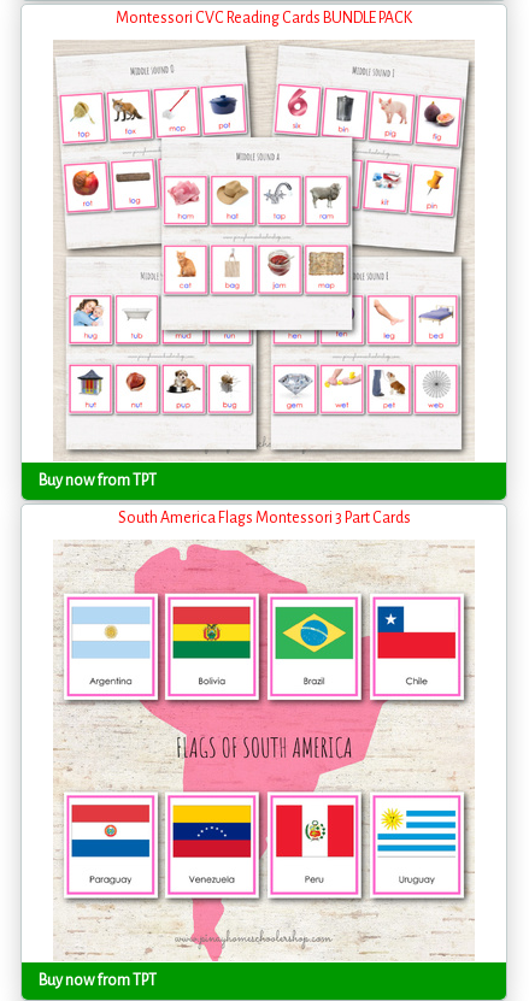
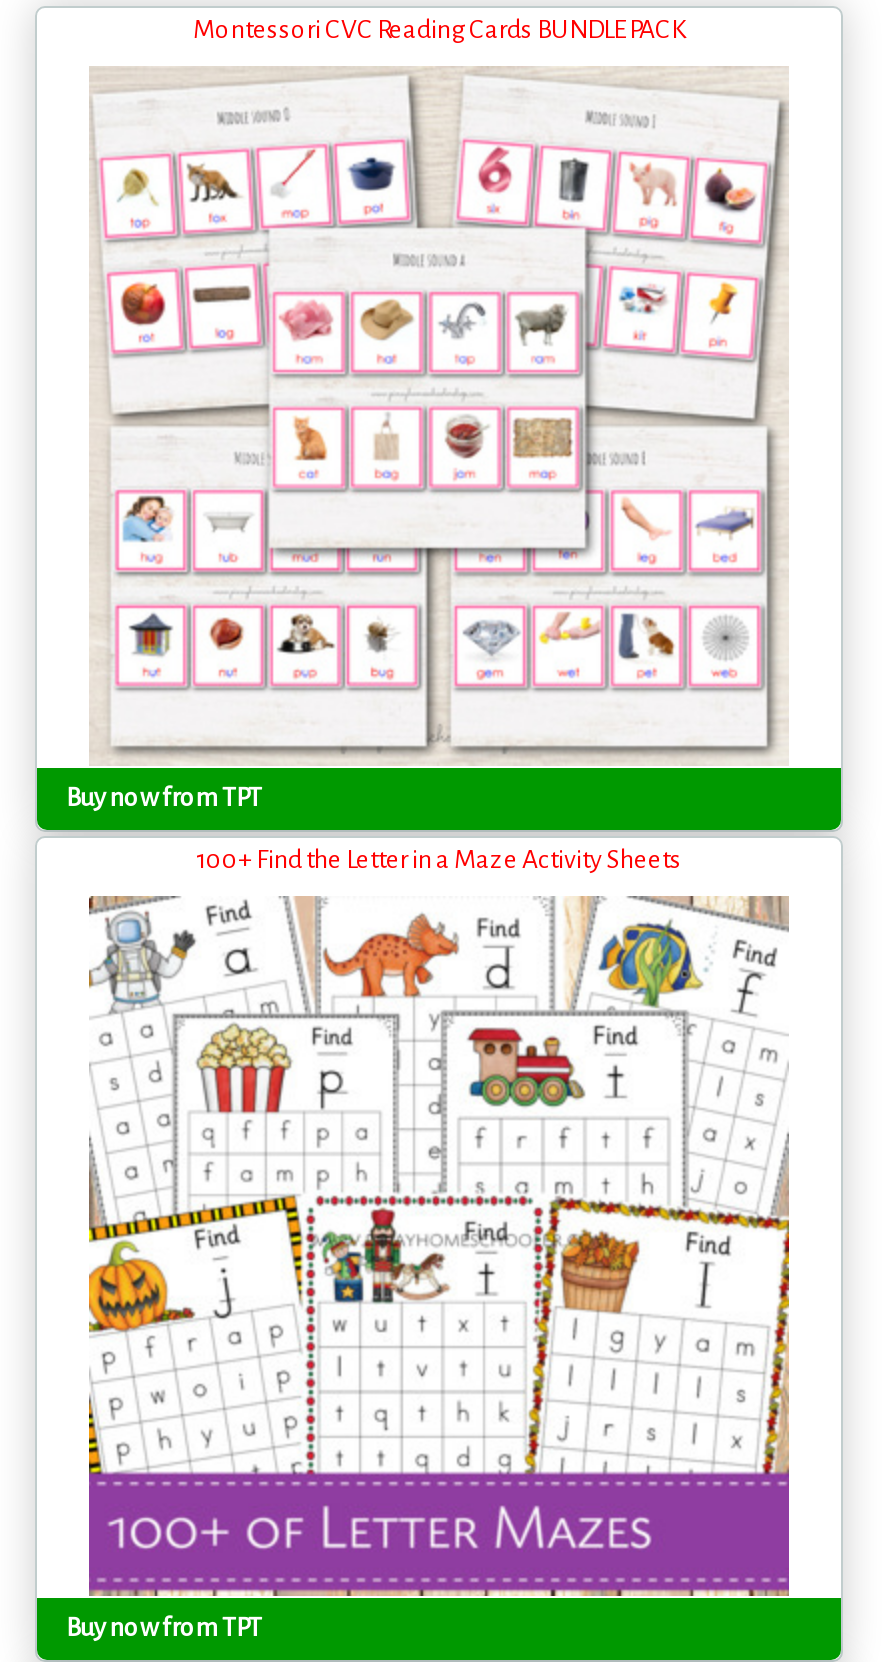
[117,510,410,527] South America Flags Montessori 3 Part Cards -> [196,847,682,875] 100+ Find the Letter in a Maze Activity Sheets
[53,540,475,962] [image] -> [87,896,791,1598] [image]

